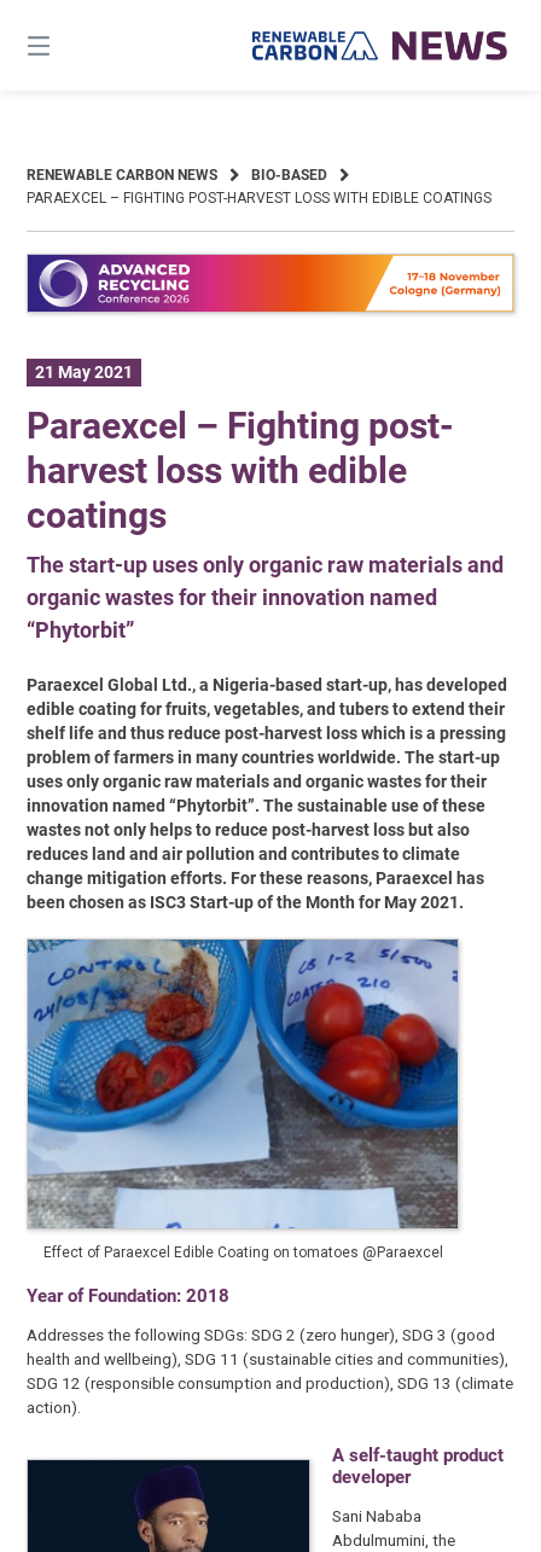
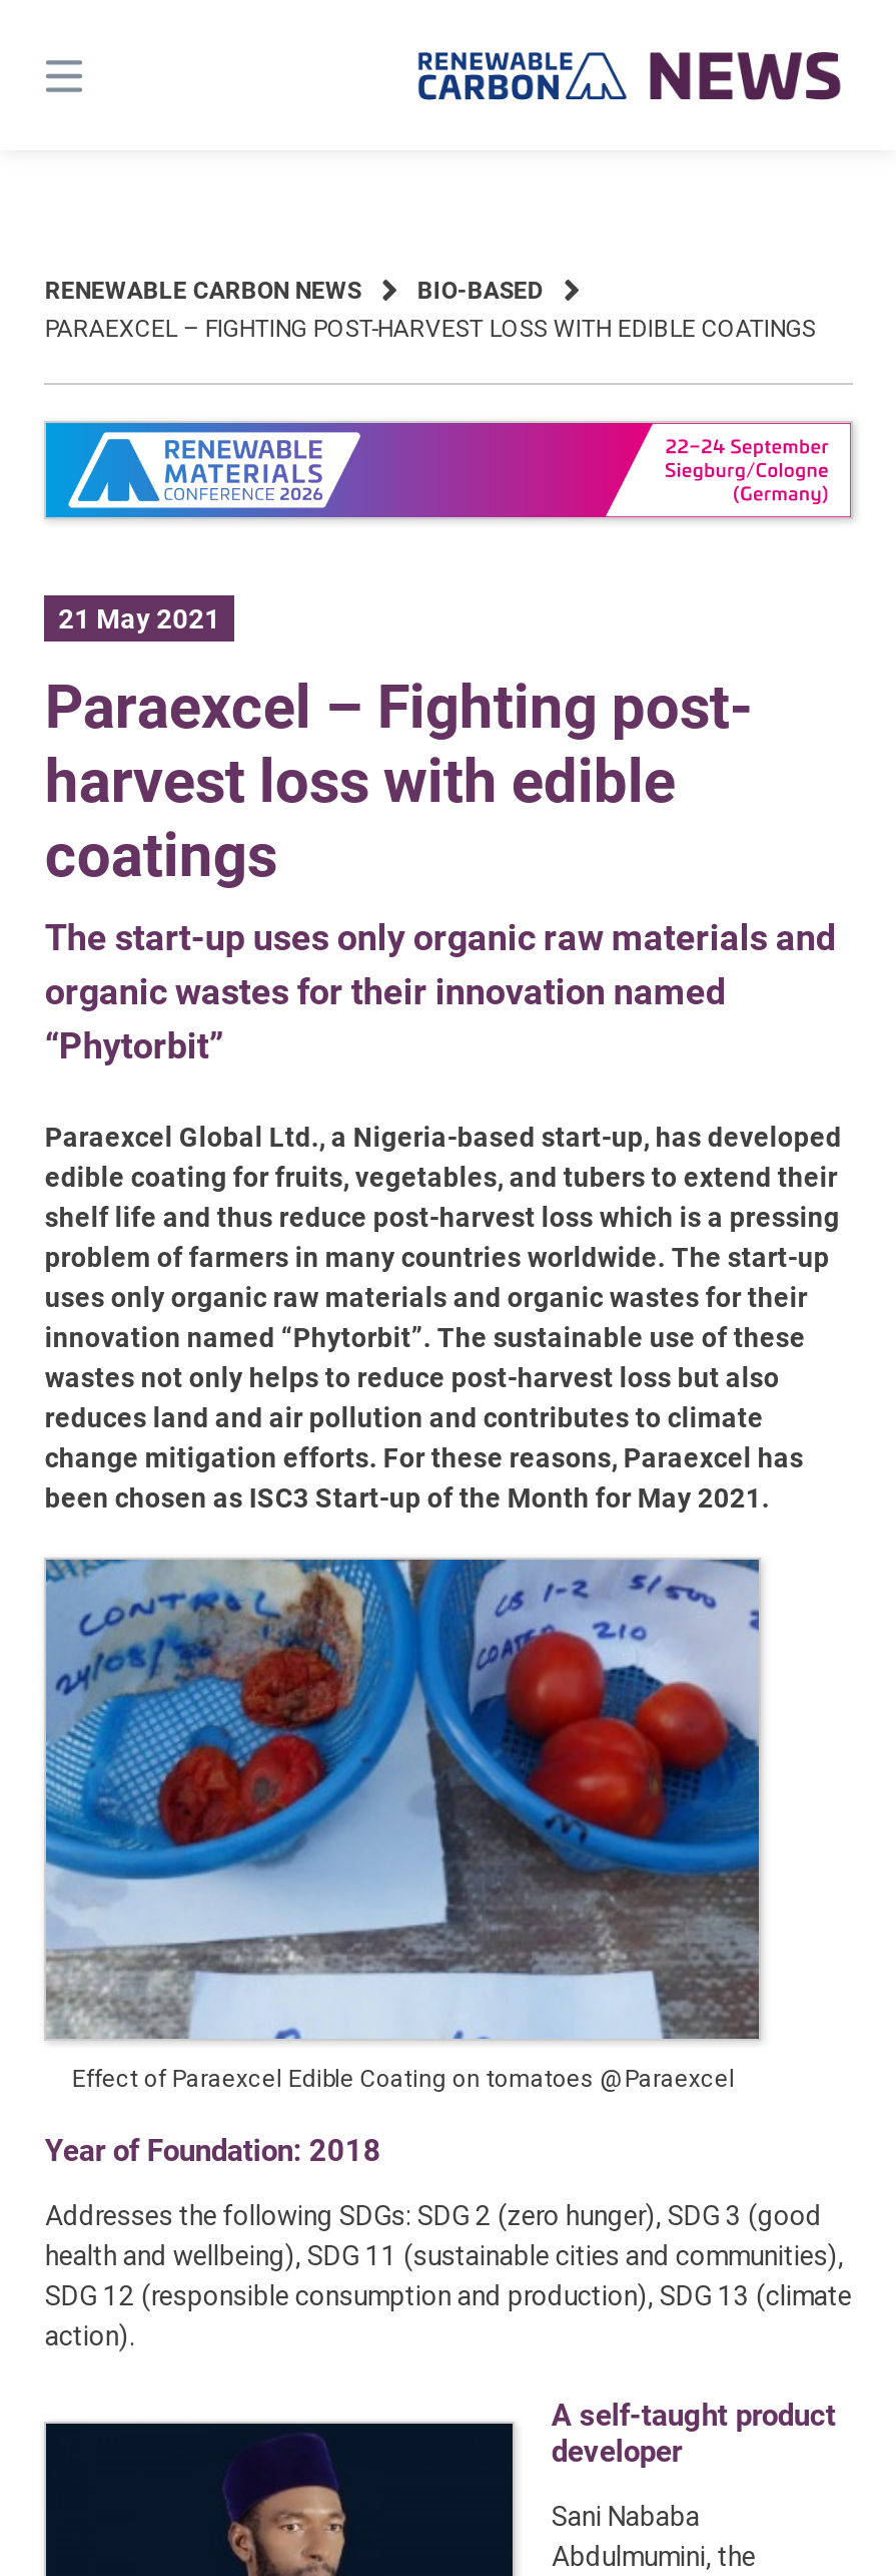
[27,254,513,313] [image] -> [44,421,851,519] [image]

